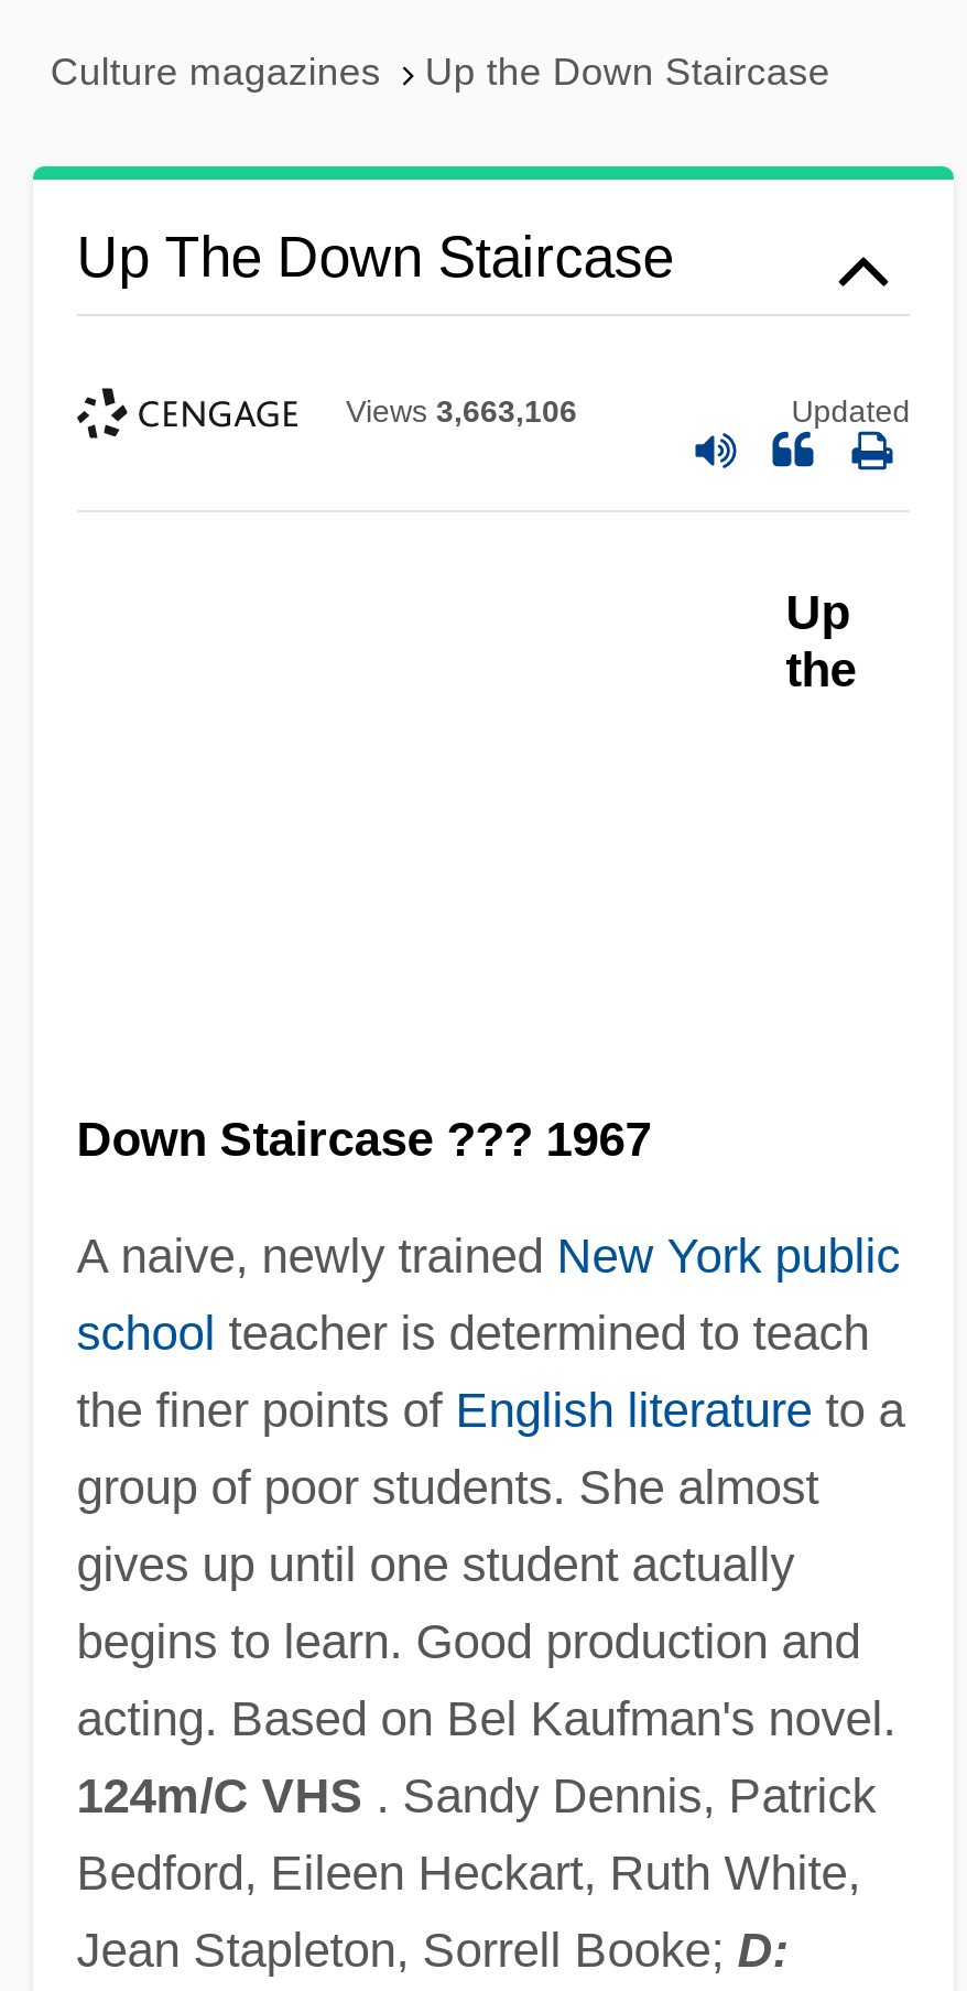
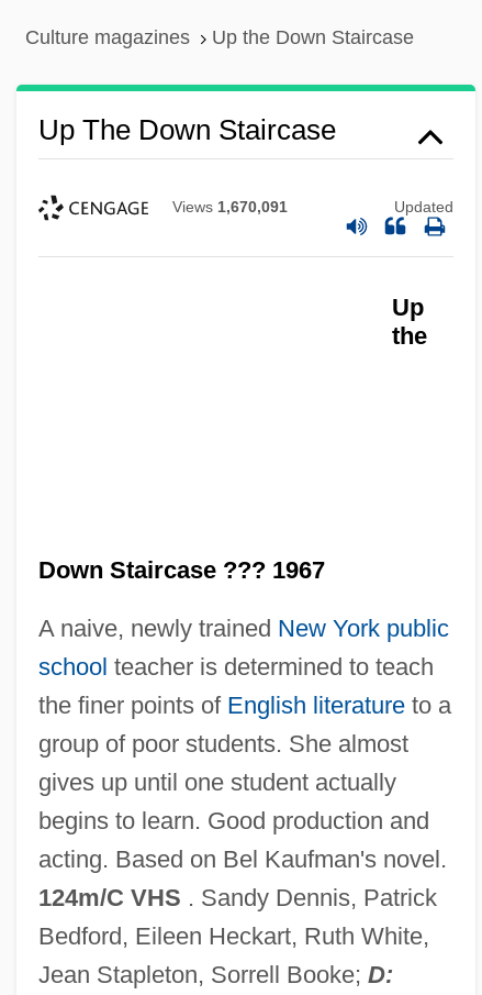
[346,394,577,430] Views 3,663,106 -> [172,198,288,216] Views 1,670,091

